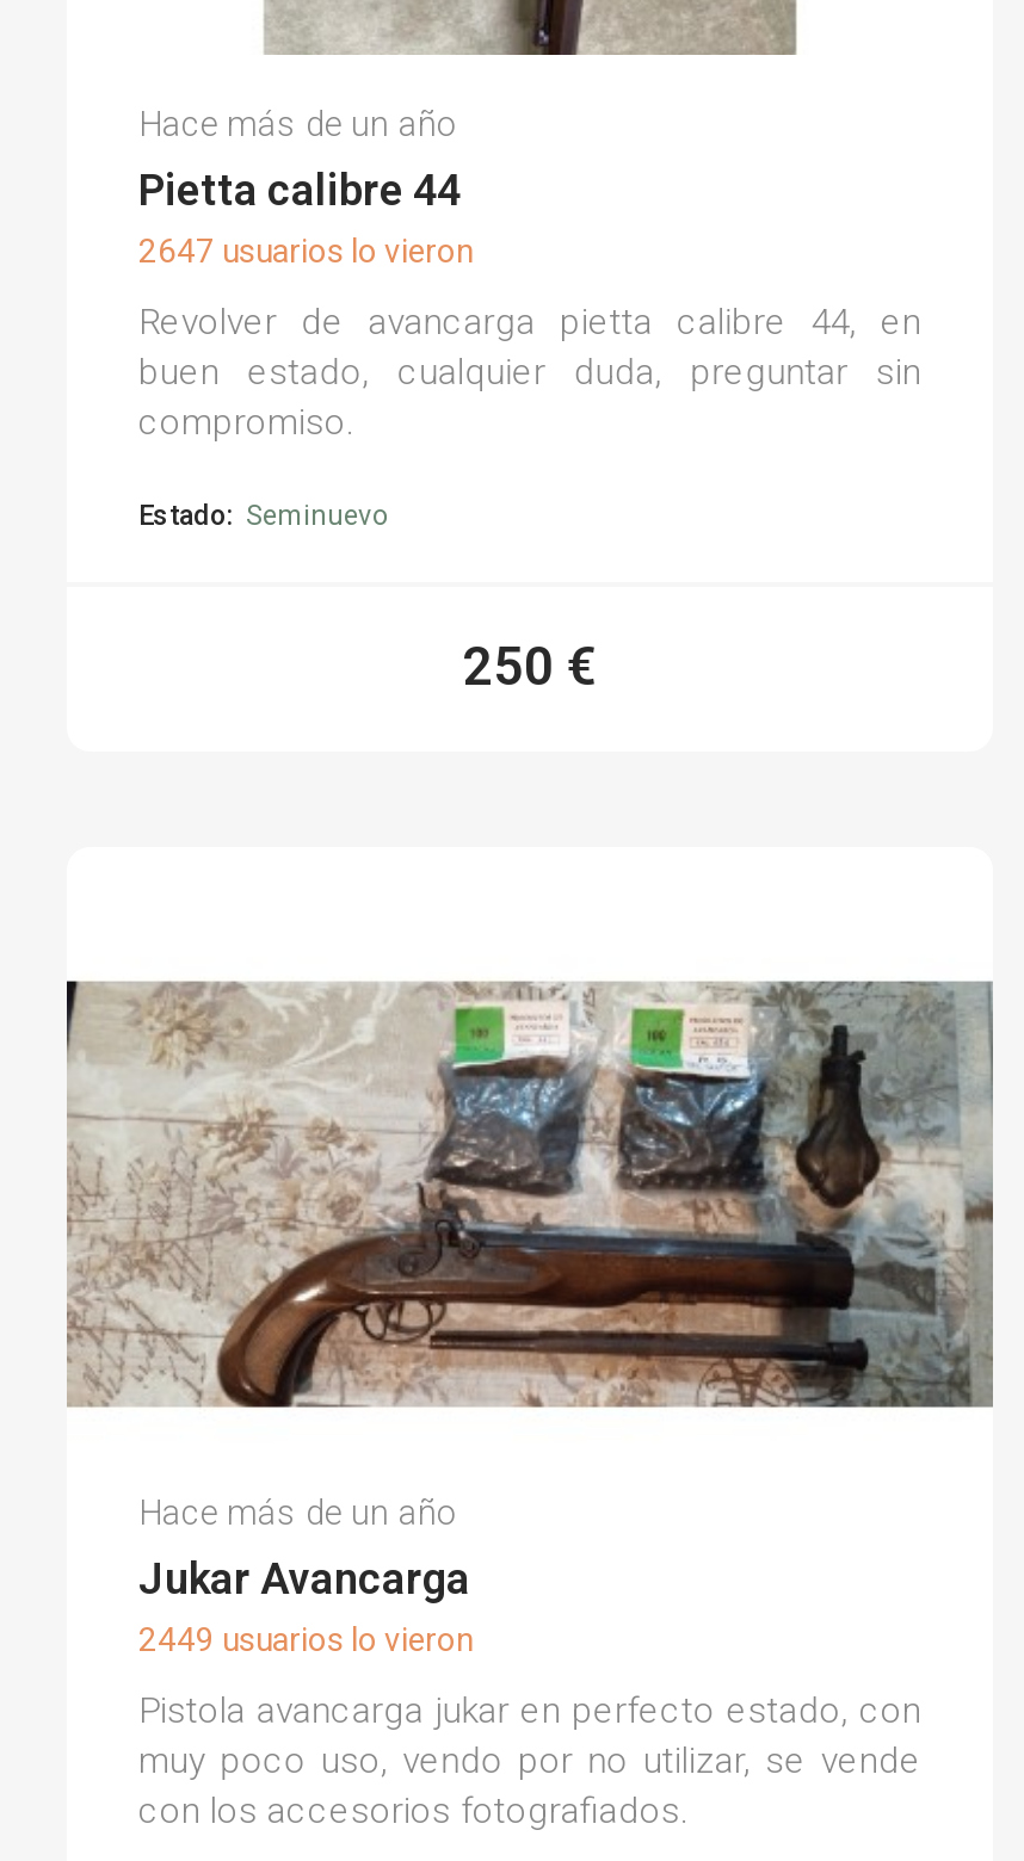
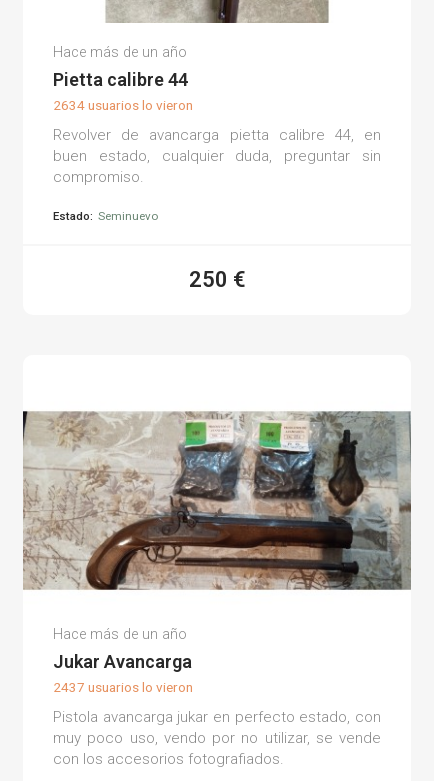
[138,231,473,270] 2647 usuarios lo vieron -> [53,97,193,113] 2634 usuarios lo vieron
[138,1620,473,1658] 2449 usuarios lo vieron -> [53,679,193,695] 2437 usuarios lo vieron

